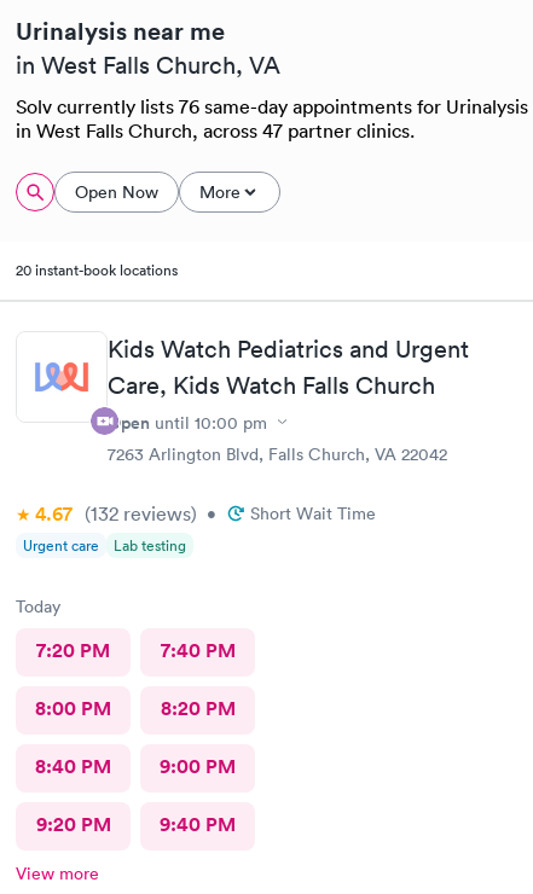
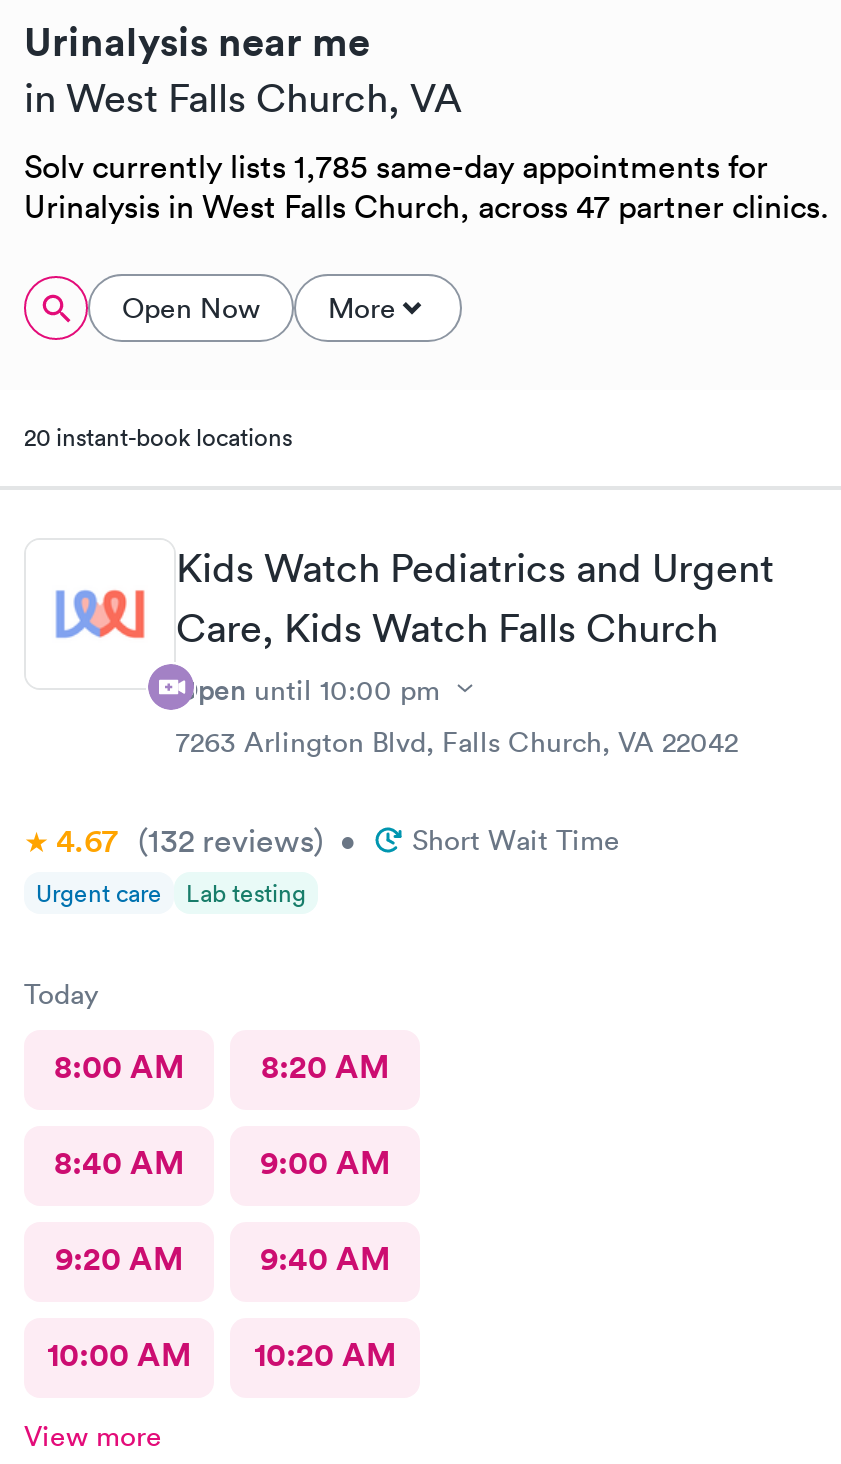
[16,94,528,143] Solv currently lists 76 same-day appointments for Urinalysis | in West Falls Church, across 47 partner clinics. -> [24,146,828,226] Solv currently lists 1,785 same-day appointments for | Urinalysis in West Falls Church, across 47 partner clinics.
[36,637,235,663] 7:20 PM | 7:40 PM -> [54,1045,389,1087] 8:00 AM | 8:20 AM
[35,695,235,721] 8:00 PM | 8:20 PM -> [54,1141,390,1183] 8:40 AM | 9:00 AM
[35,753,236,779] 8:40 PM | 9:00 PM -> [55,1237,390,1279] 9:20 AM | 9:40 AM
[36,811,236,837] 9:20 PM | 9:40 PM -> [47,1333,396,1375] 10:00 AM | 10:20 AM

